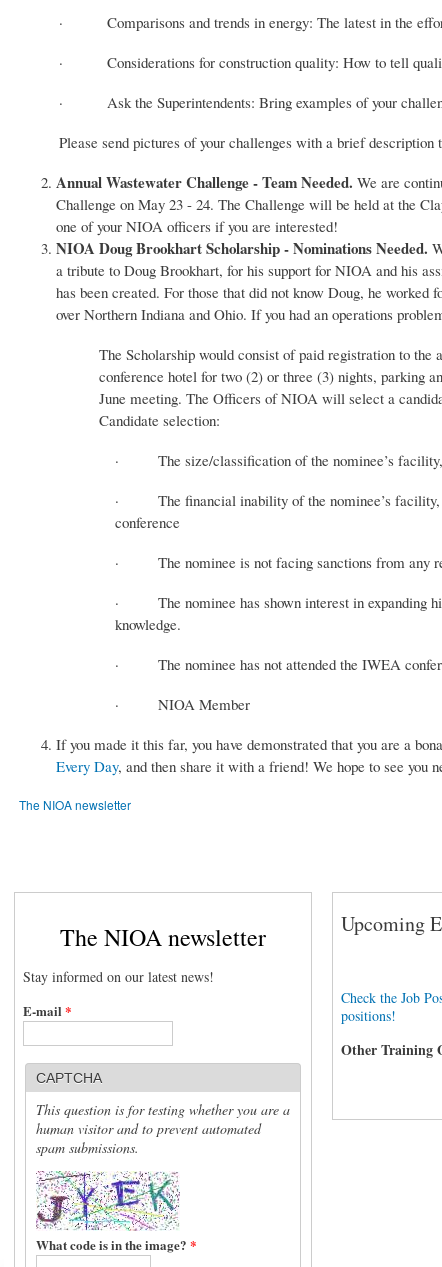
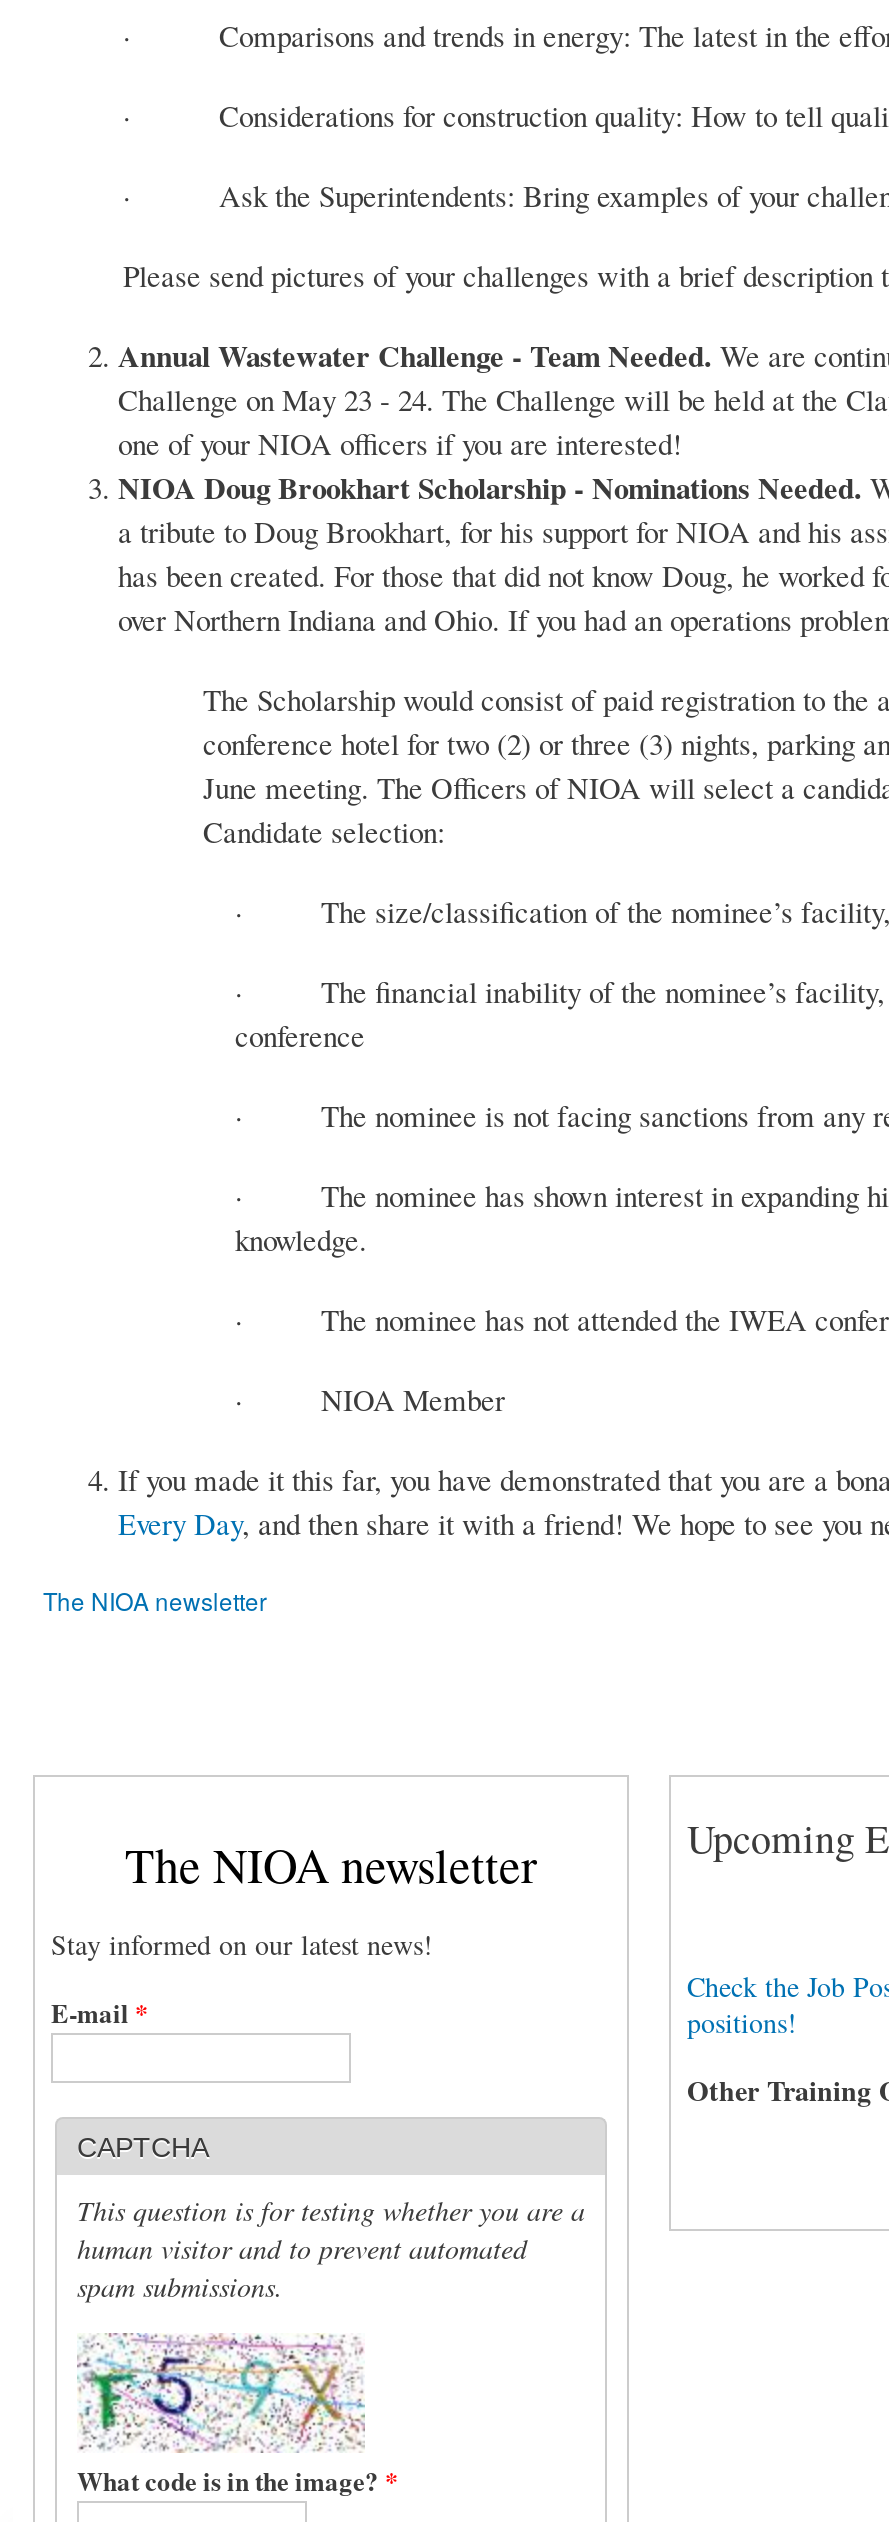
[35,1170,180,1231] [image] -> [77,2331,367,2455] [image]

